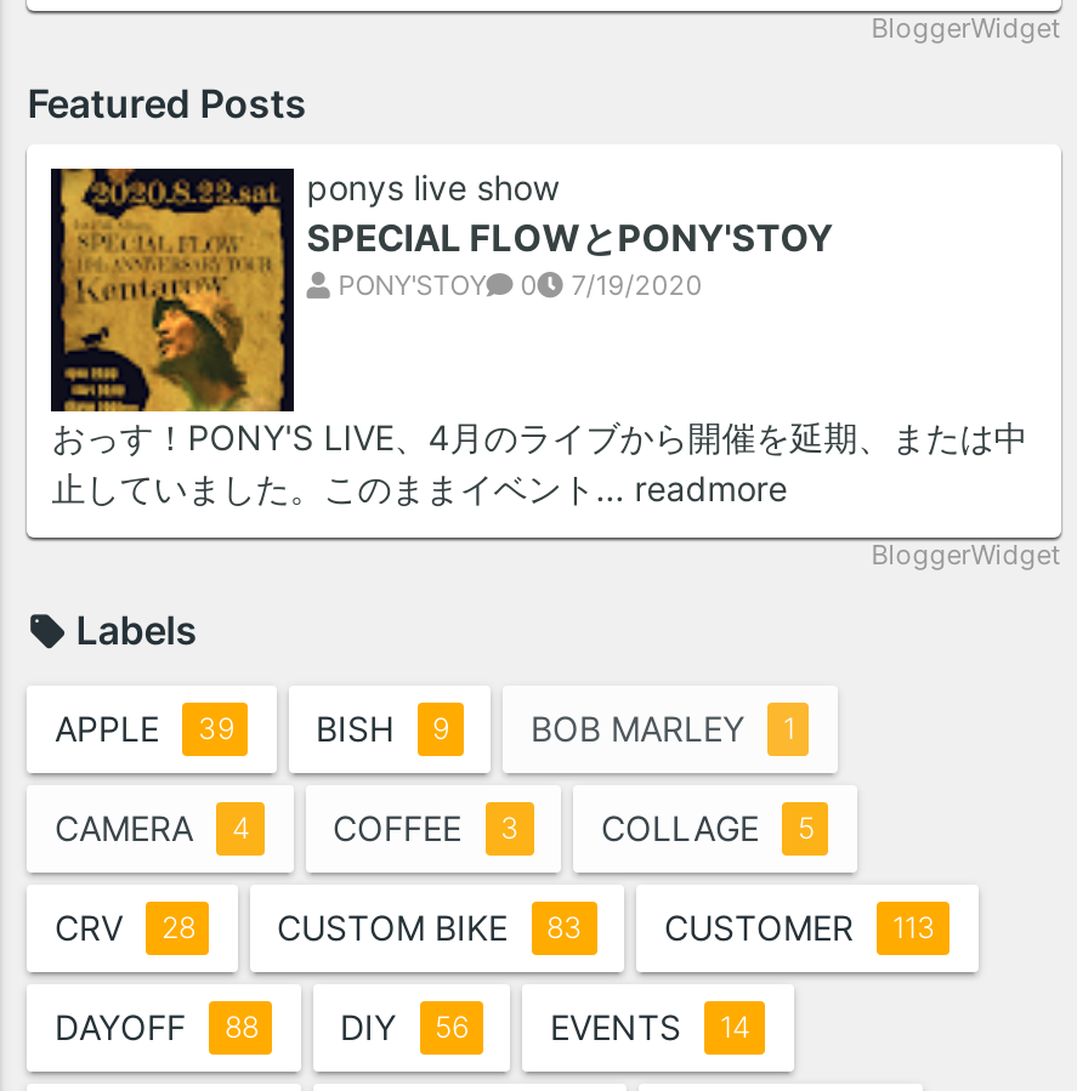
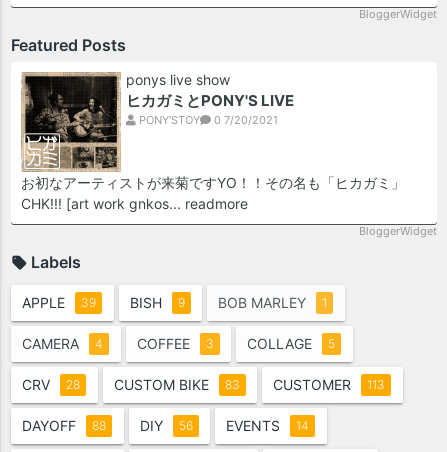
[49,166,833,399] [image] | SPECIAL FLOWとPONY'STOY -> [21,72,294,167] [image] | ヒカガミとPONY'S LIVE
[513,269,702,303] 0 | 7/19/2020 -> [211,113,278,127] 0 7/20/2021
[51,417,1028,509] おっす！PONY'S LIVE、4月のライブから開催を延期、または中 | 止していました。このままイベント... readmore -> [21,174,405,212] お初なアーティストが来菊ですYO！！その名も「ヒカガミ」 | CHK!!! [art work gnkos... readmore

